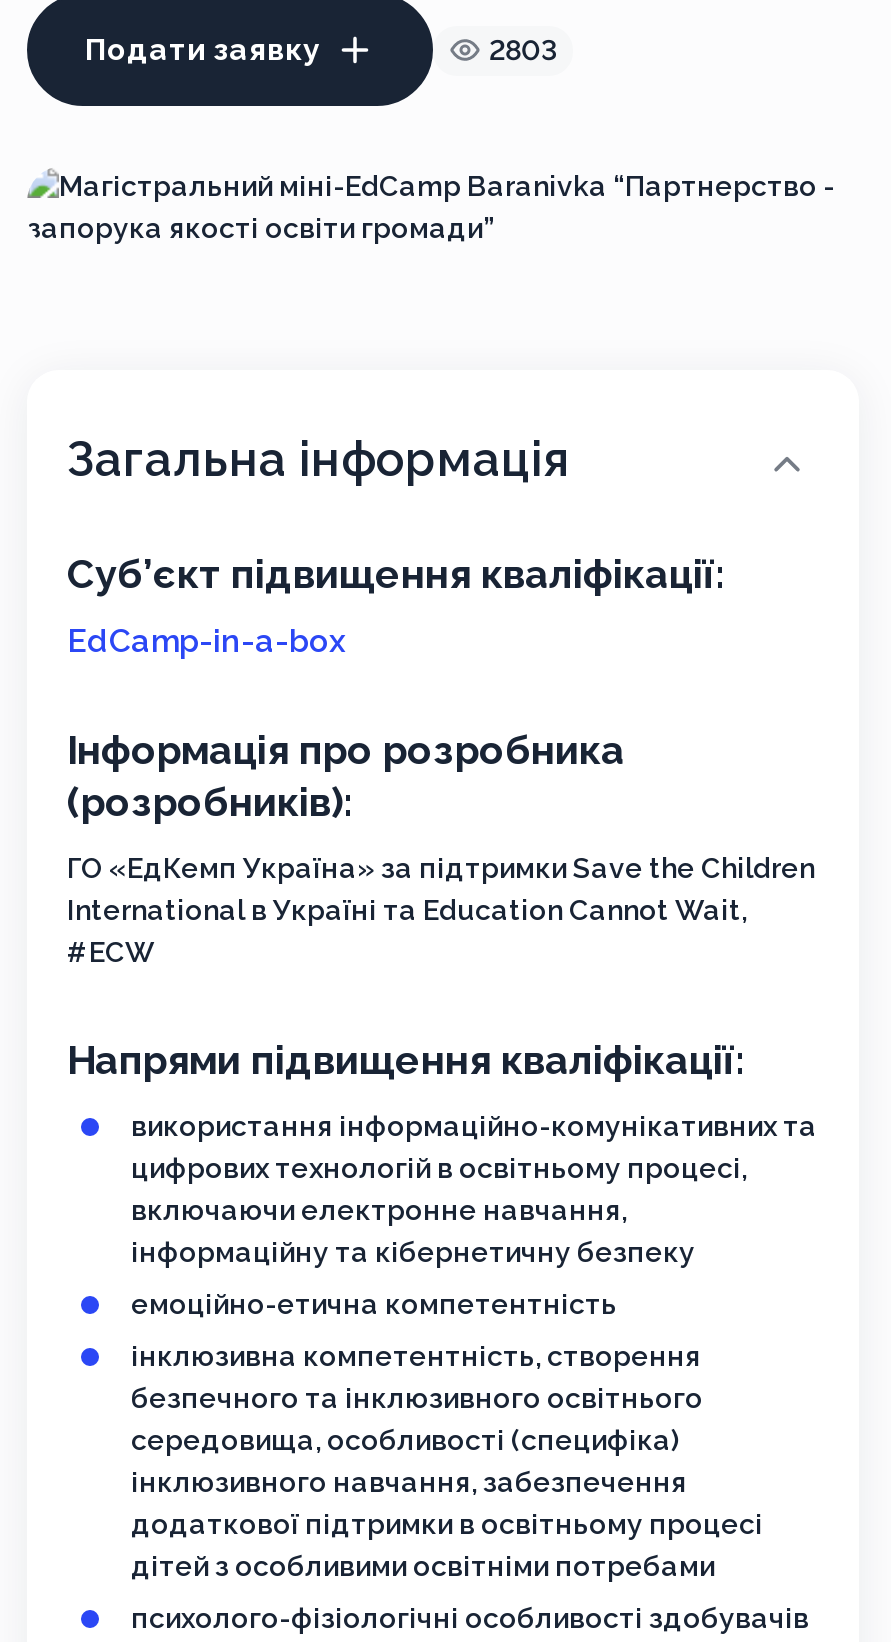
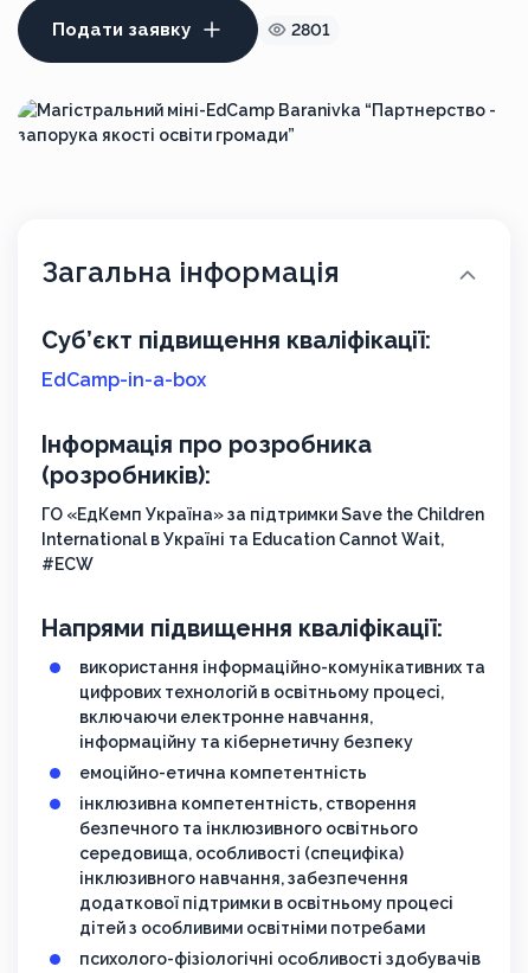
[489,34,557,66] 2803 -> [291,20,330,39] 2801

